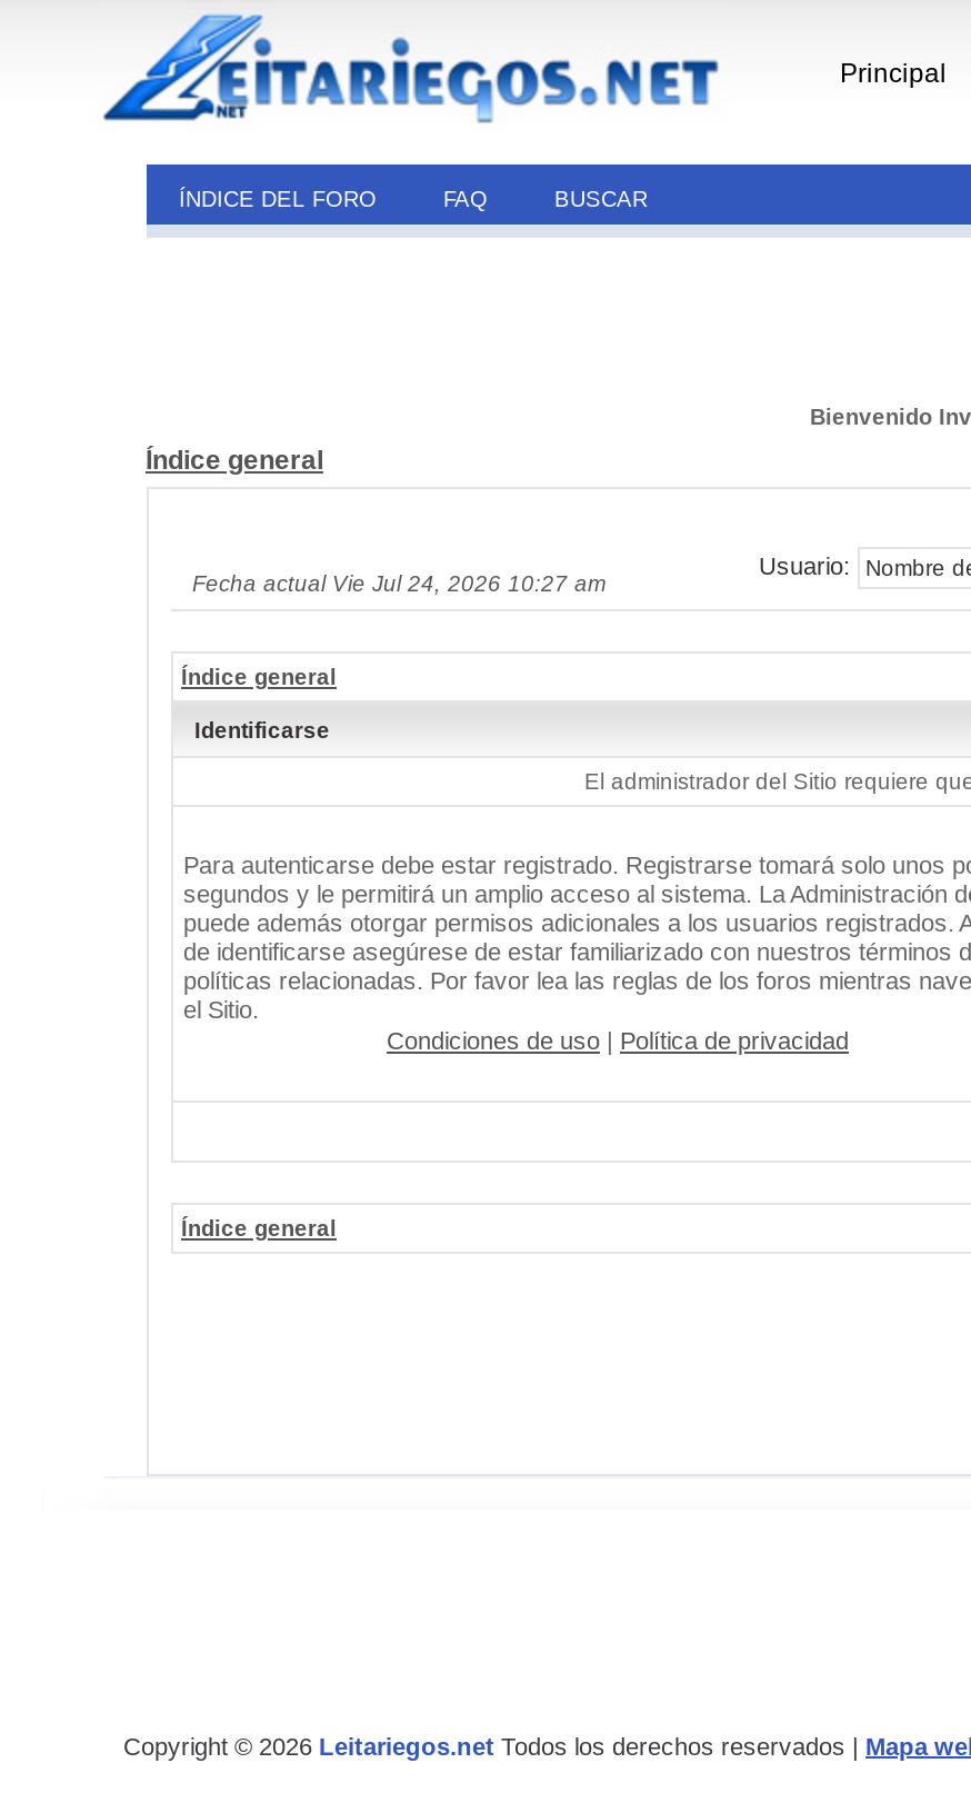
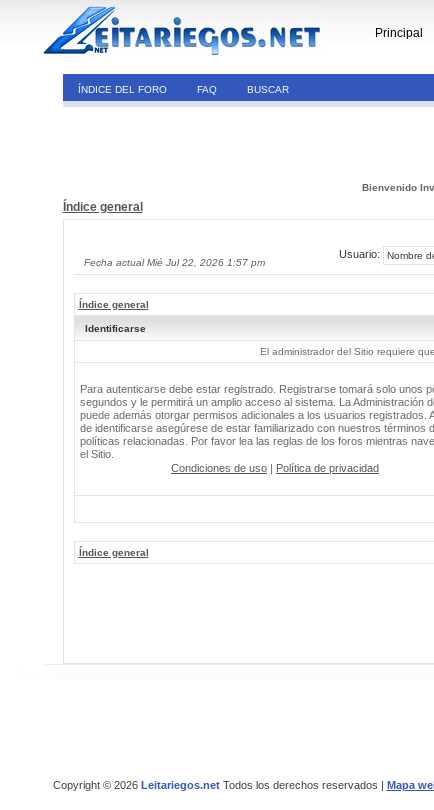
[192,571,605,596] Fecha actual Vie Jul 24, 2026 10:27 am -> [83,257,264,268] Fecha actual Mié Jul 22, 2026 1:57 pm

